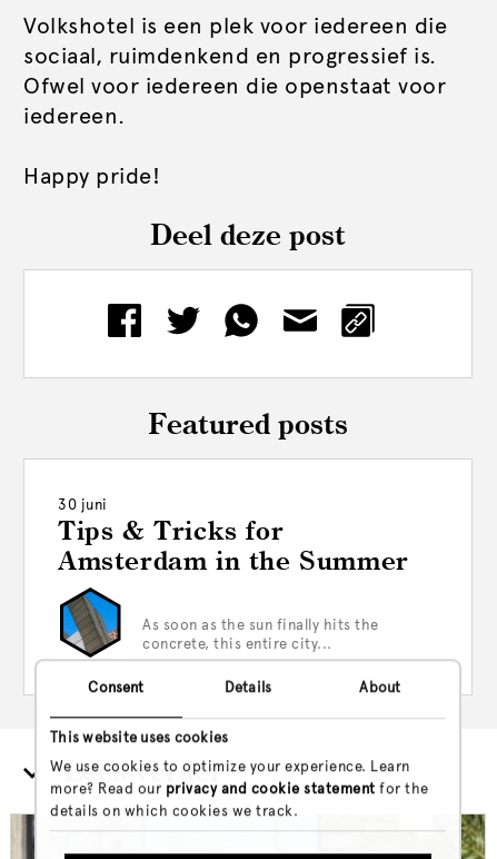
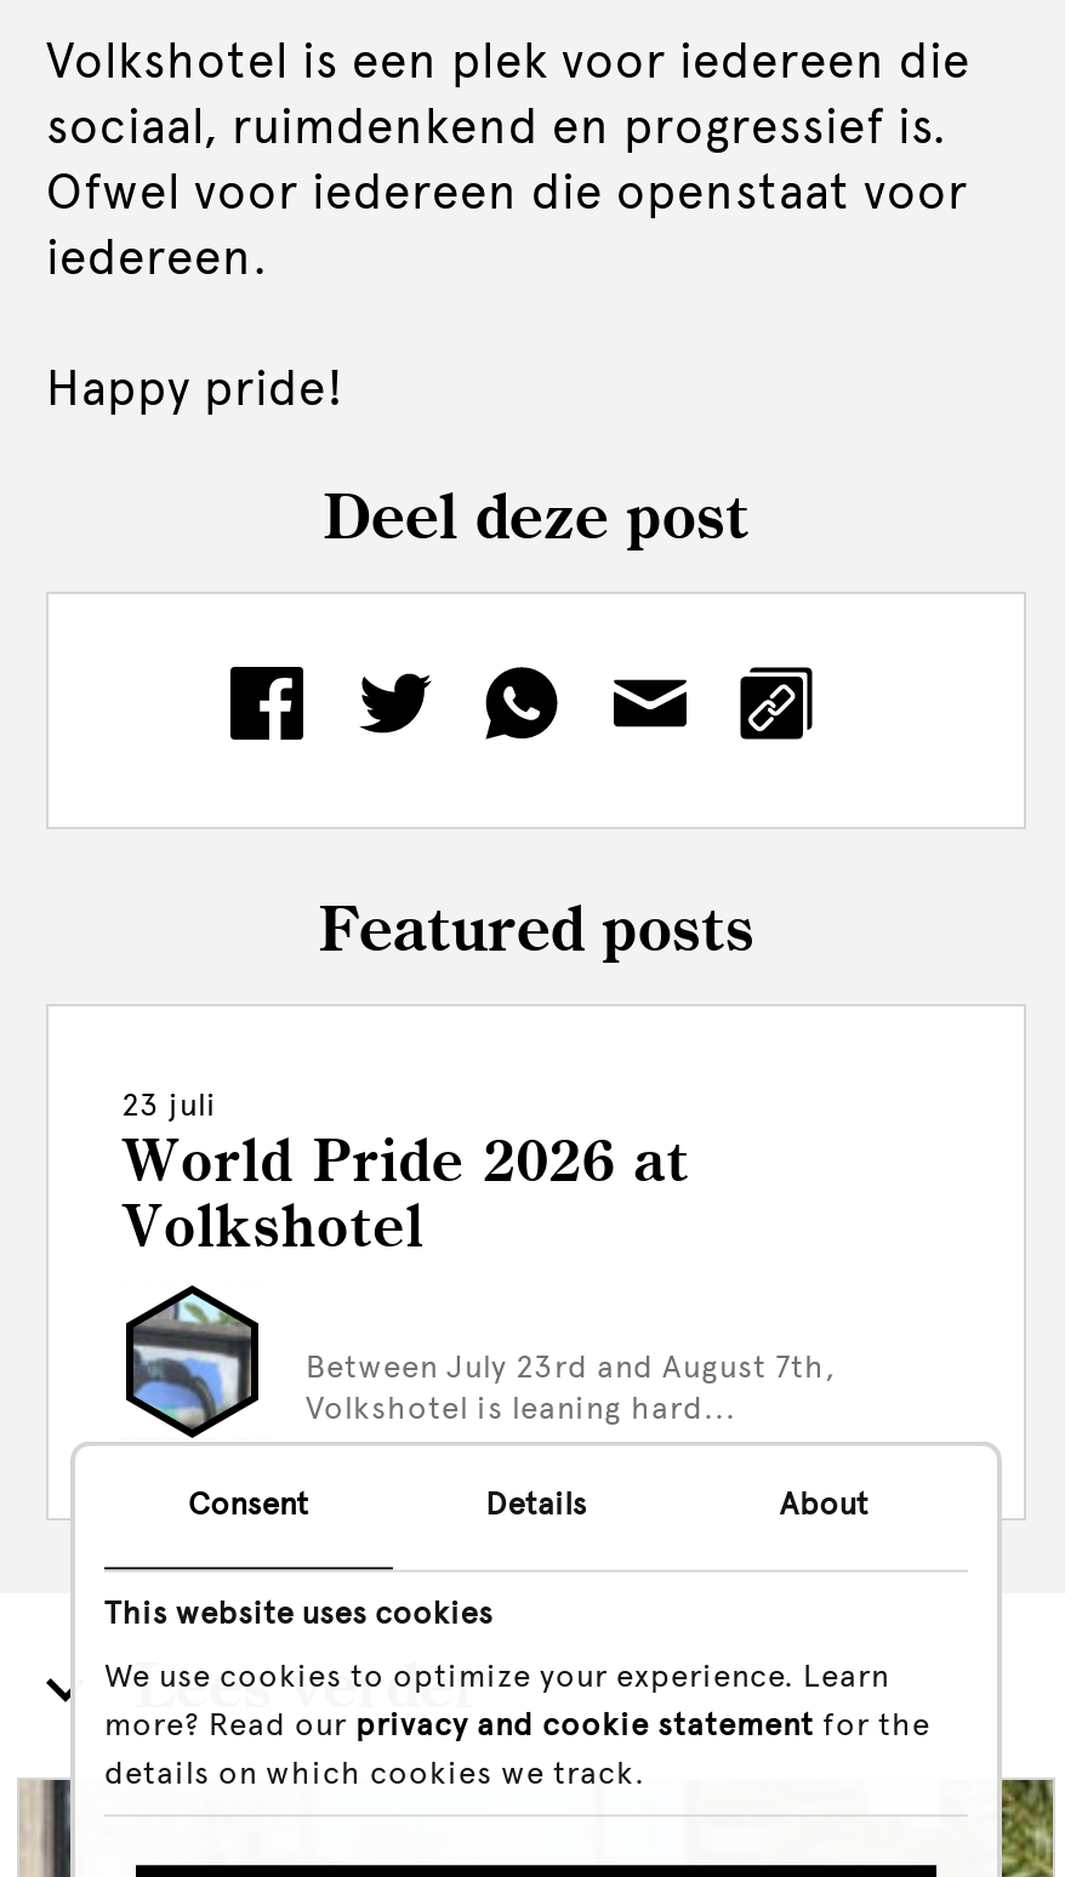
[58,496,409,575] 30 juni | Tips & Tricks for | Amsterdam in the Summer -> [121,1086,690,1259] 23 juli | World Pride 2026 at | Volkshotel
[62,591,379,652] [image] | As soon as the sun finally hits the | concrete, this entire city... -> [133,1293,836,1426] [image] | Between July 23rd and August 7th, | Volkshotel is leaning hard...

